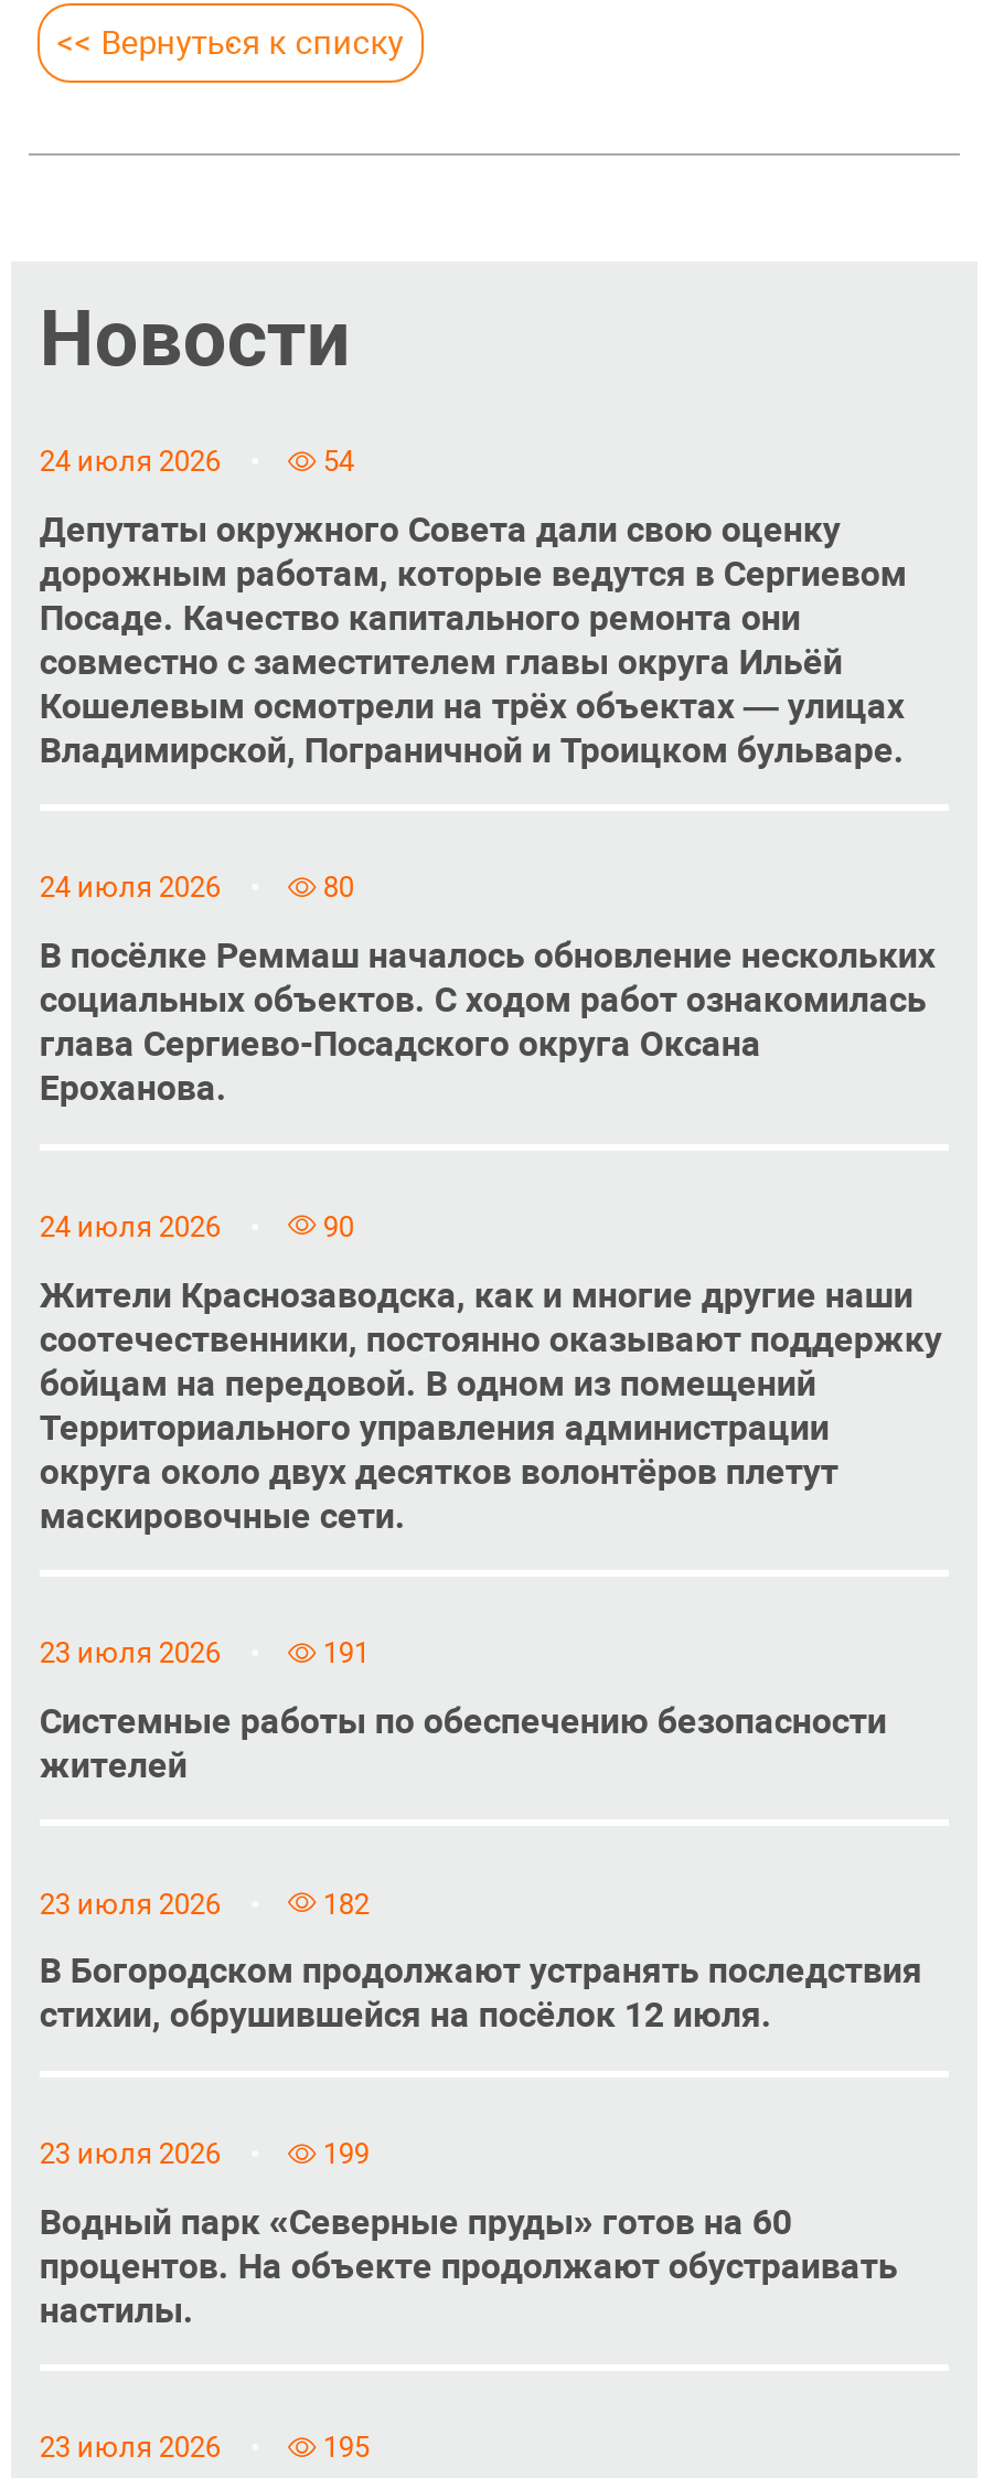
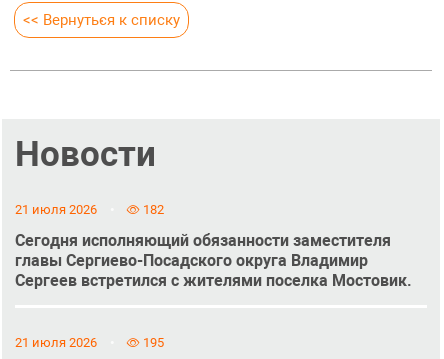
[39,445,942,1920] 24 июля 2026 | 54 | Депутаты окружного Совета дали свою оценку | дорожным работам, которые ведутся в Сергиевом | Посаде. Качество капитального ремонта они | совместно с заместителем главы округа Ильёй | Кошелевым осмотрели на трёх объектах — улицах | Владимирской, Пограничной и Троицком бульваре. | 24 июля 2026 | 80 | В посёлке Реммаш началось обновление нескольких | социальных объектов. С ходом работ ознакомилась | глава Сергиево-Посадского округа Оксана | Ероханова. | 24 июля 2026 | 90 | Жители Краснозаводска, как и многие другие наши | соотечественники, постоянно оказывают поддержку | бойцам на передовой. В одном из помещений | Территориального управления администрации | округа около двух десятков волонтёров плетут | маскировочные сети. | 23 июля 2026 | 191 | Системные работы по обеспечению безопасности | жителей | 23 июля 2026 -> [15,202,97,217] 21 июля 2026
[39,1950,922,2464] В Богородском продолжают устранять последствия | стихии, обрушившейся на посёлок 12 июля. | 23 июля 2026 | 199 | Водный парк «Северные пруды» готов на 60 | процентов. На объекте продолжают обустраивать | настилы. | 23 июля 2026 -> [15,231,412,350] Сегодня исполняющий обязанности заместителя | главы Сергиево-Посадского округа Владимир | Сергеев встретился с жителями поселка Мостовик. | 21 июля 2026

